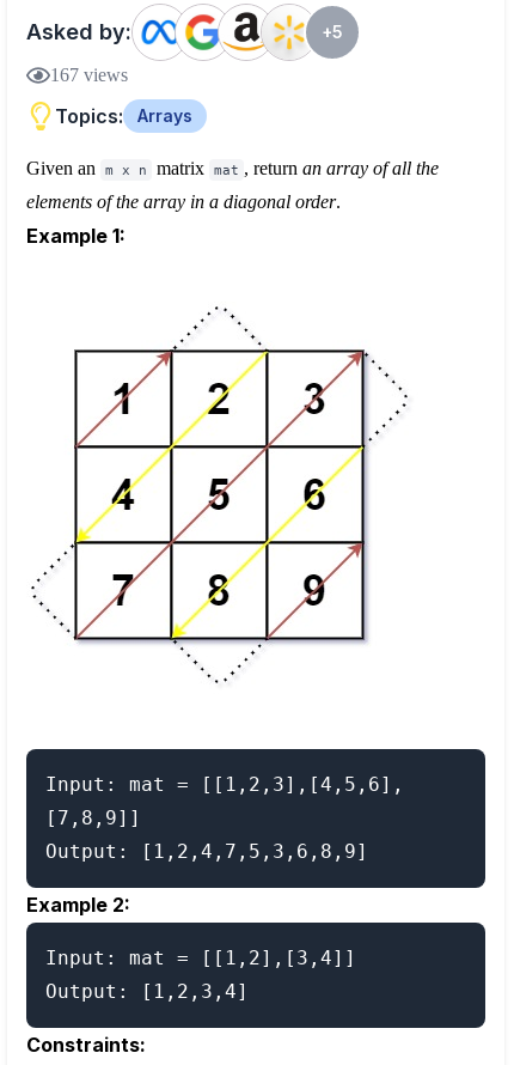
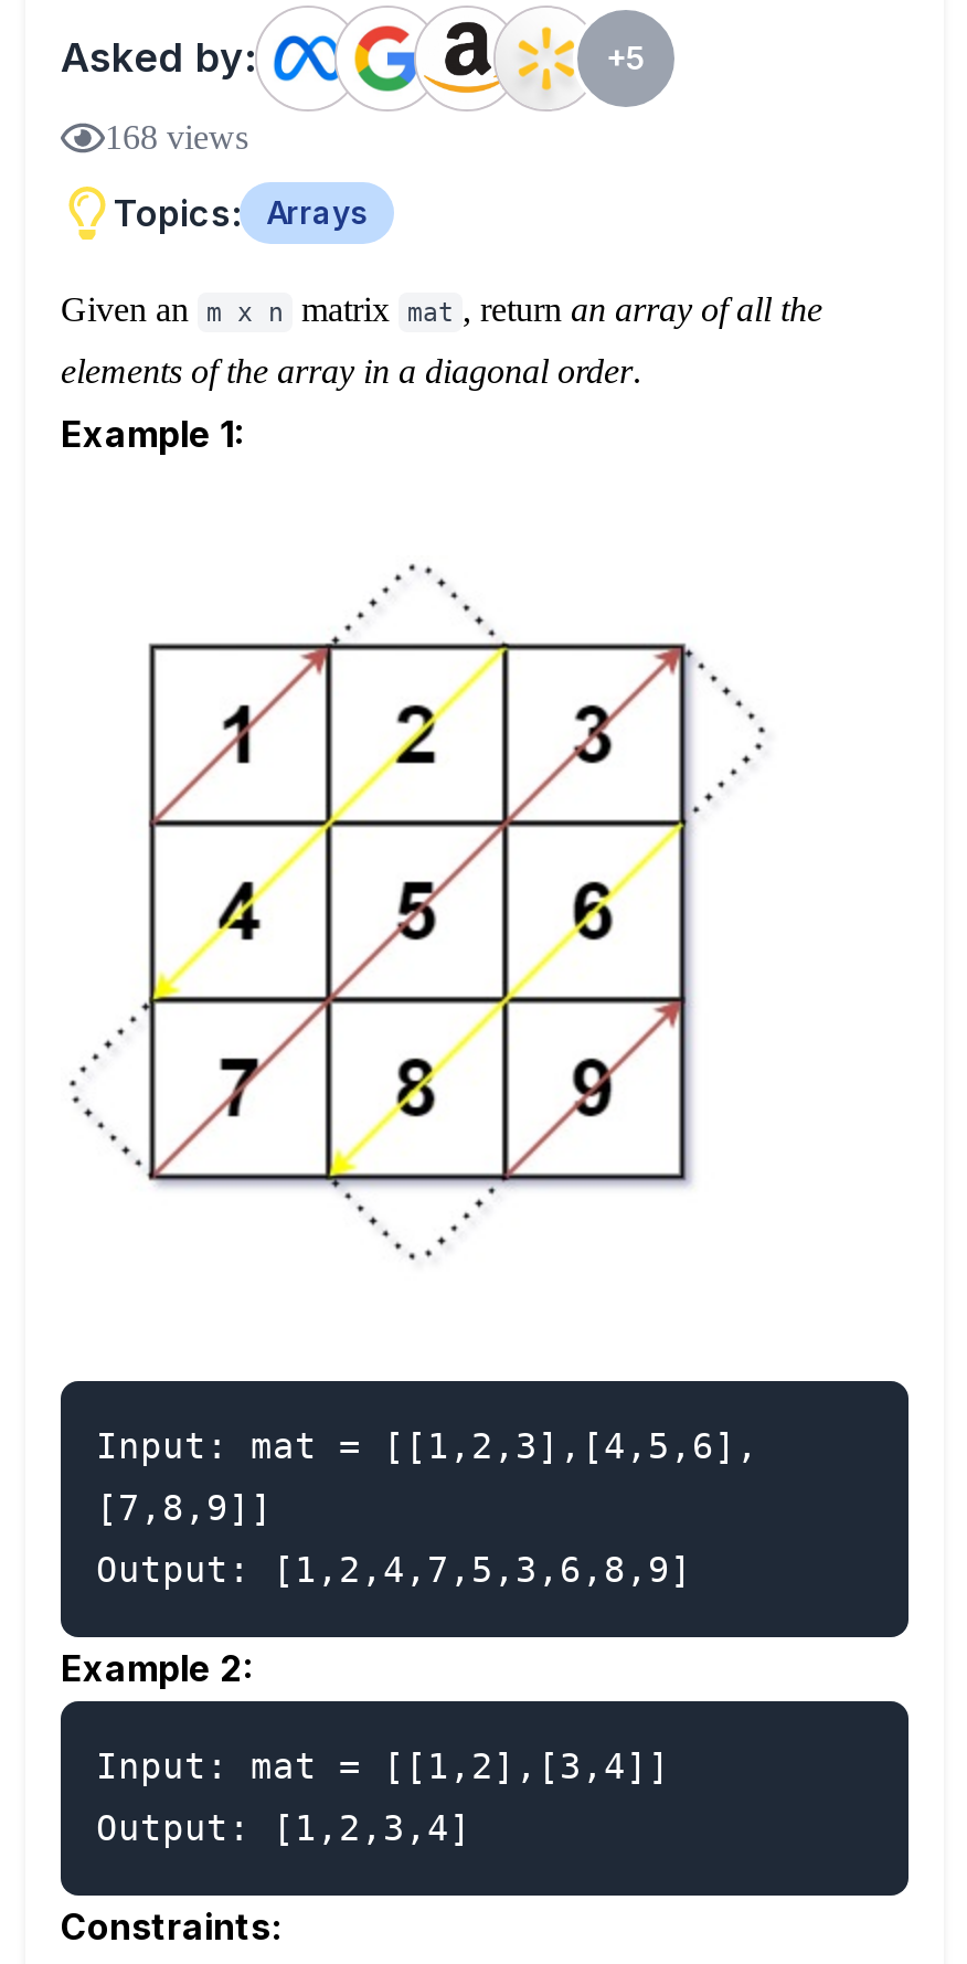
[50,65,128,85] 167 views -> [105,118,248,156] 168 views

